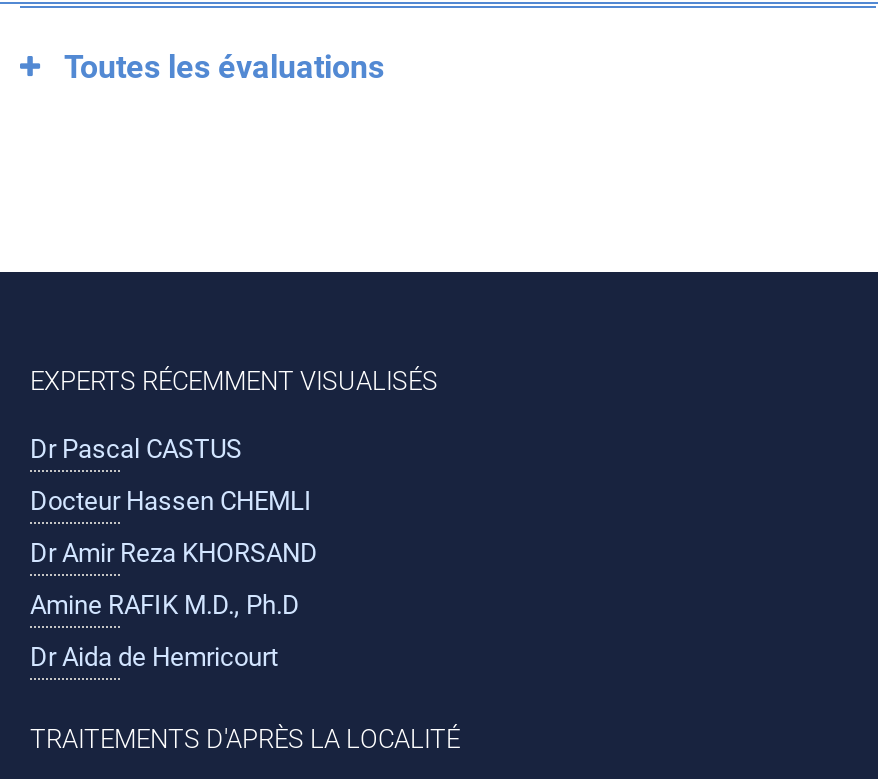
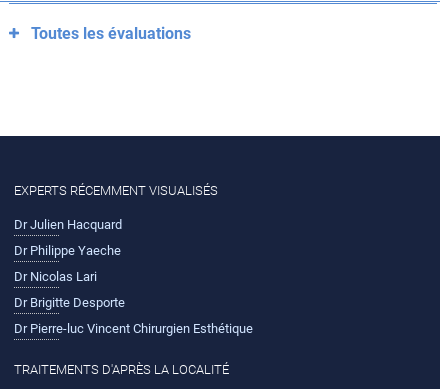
[30,434,242,464] Dr Pascal CASTUS -> [14,217,122,232] Dr Julien Hacquard
[30,486,312,516] Docteur Hassen CHEMLI -> [14,243,121,258] Dr Philippe Yaeche
[30,538,318,568] Dr Amir Reza KHORSAND -> [14,269,97,284] Dr Nicolas Lari
[30,590,300,620] Amine RAFIK M.D., Ph.D -> [14,295,125,310] Dr Brigitte Desporte
[30,642,278,672] Dr Aida de Hemricourt -> [14,321,253,336] Dr Pierre-luc Vincent Chirurgien Esthétique

